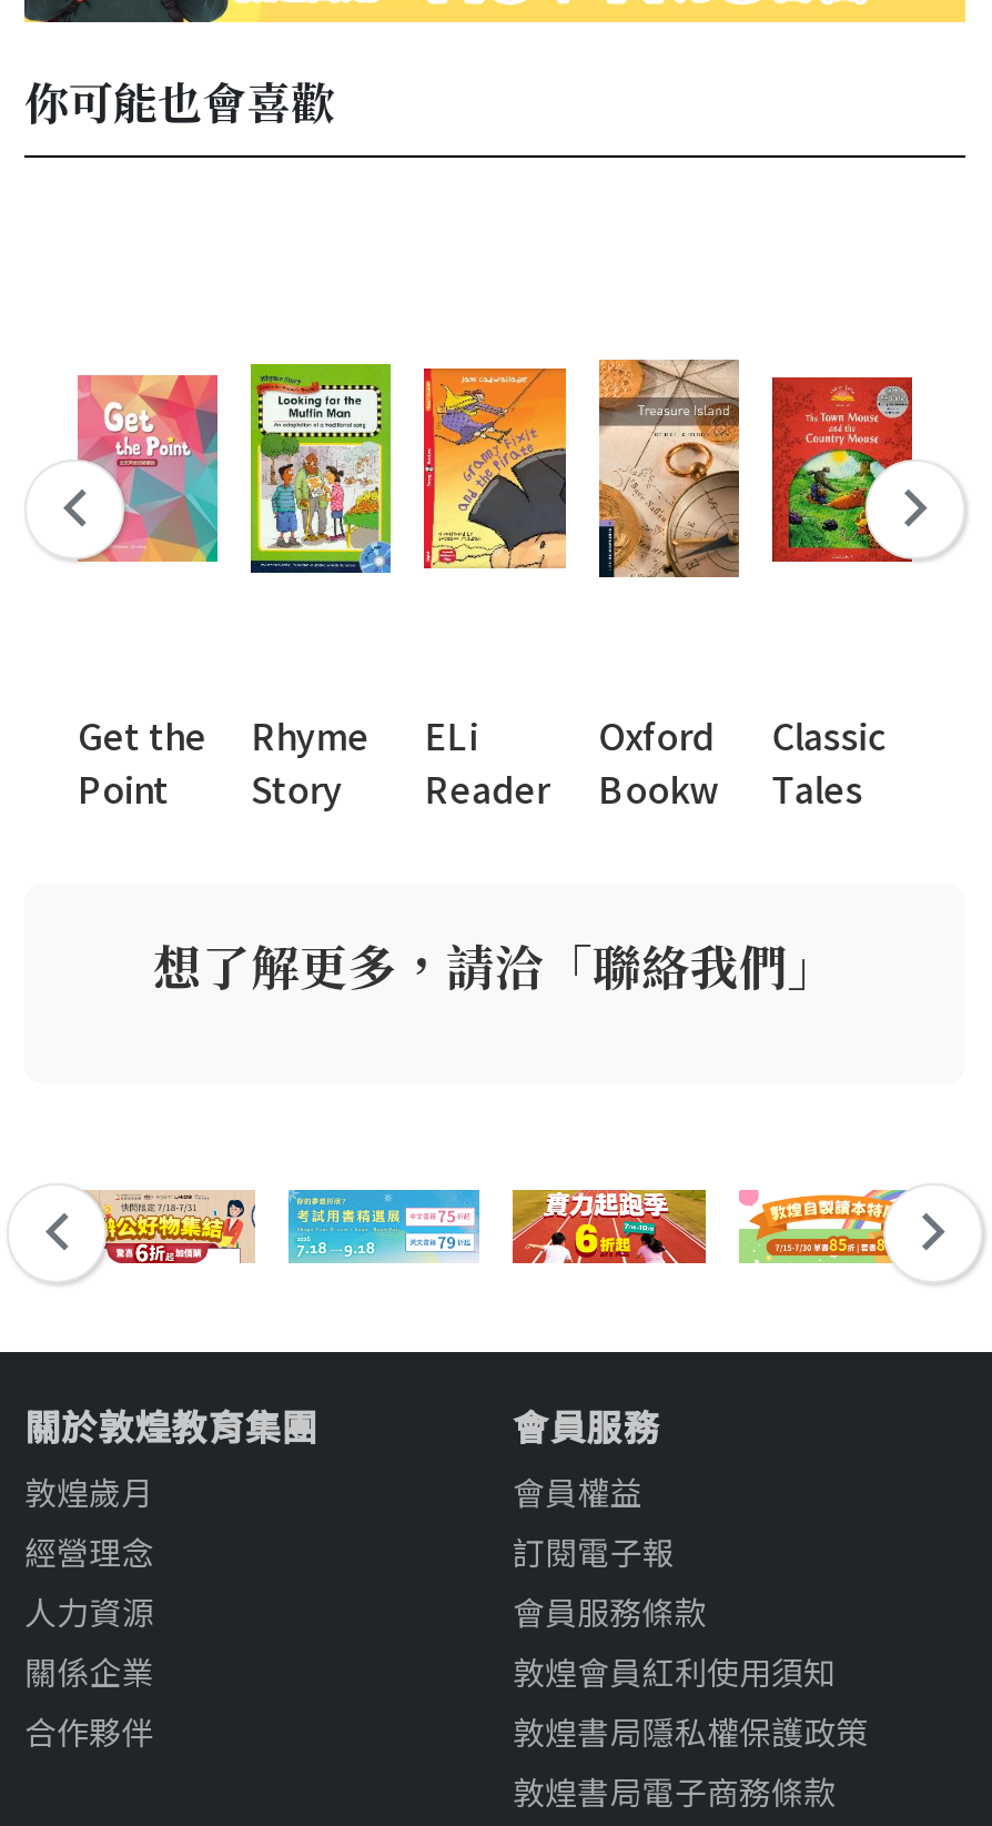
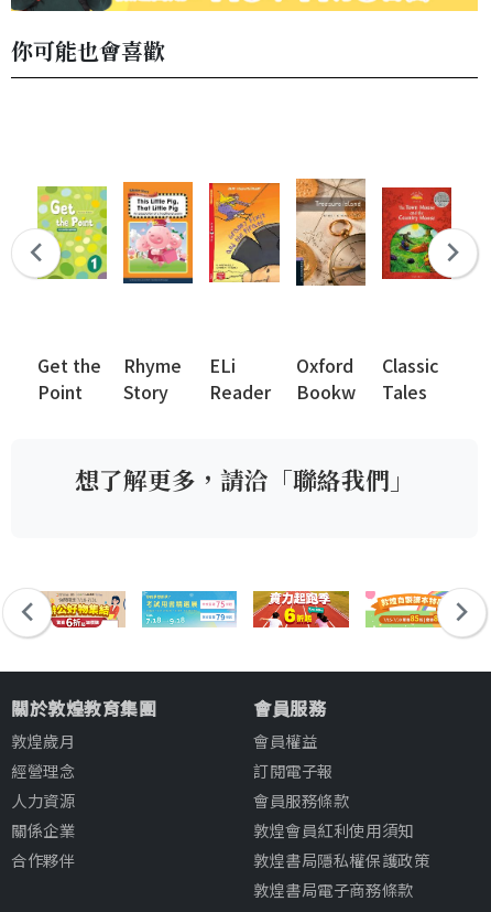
[75,373,220,564] [image] -> [36,185,108,280] [image]
[249,362,393,575] [image] -> [122,181,194,285] [image]

